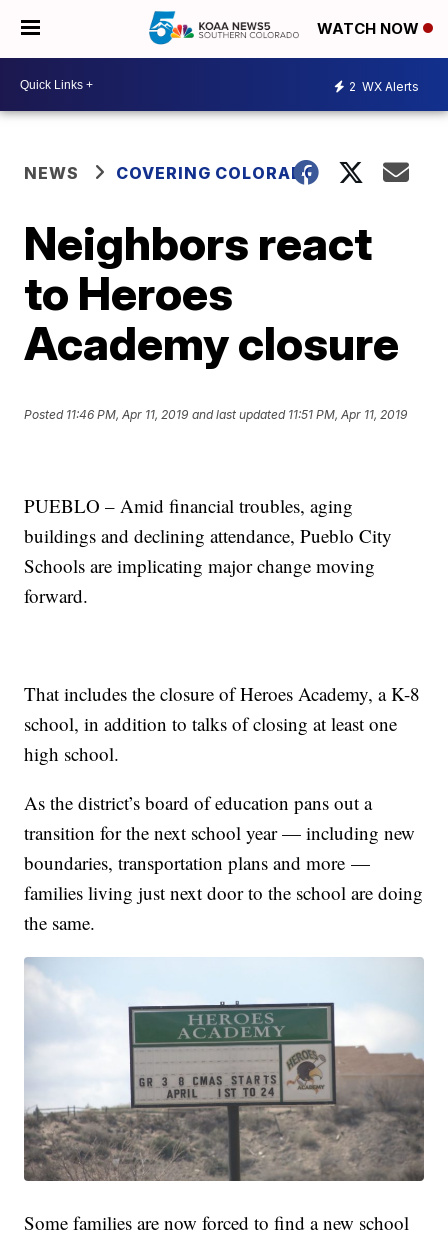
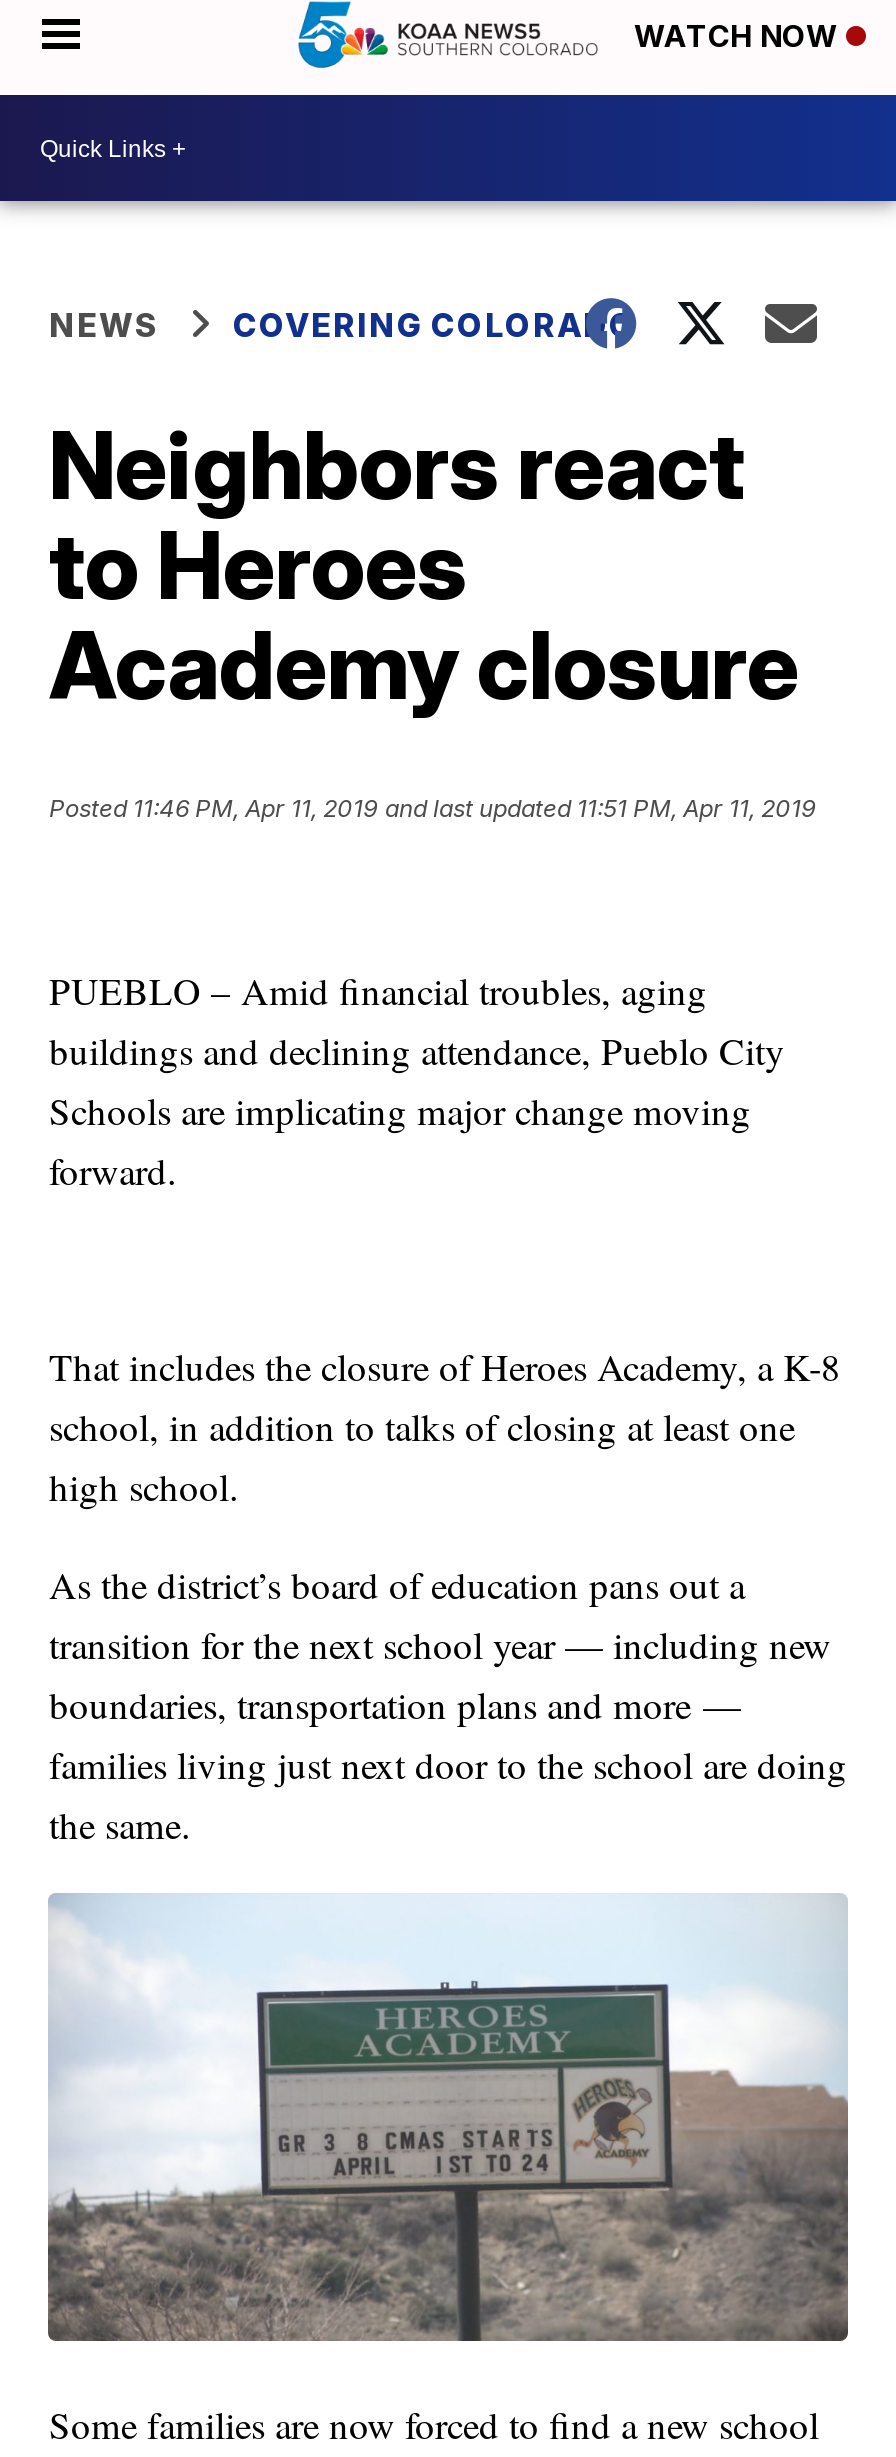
[349,78,419,93] 2 WX Alerts -> none

